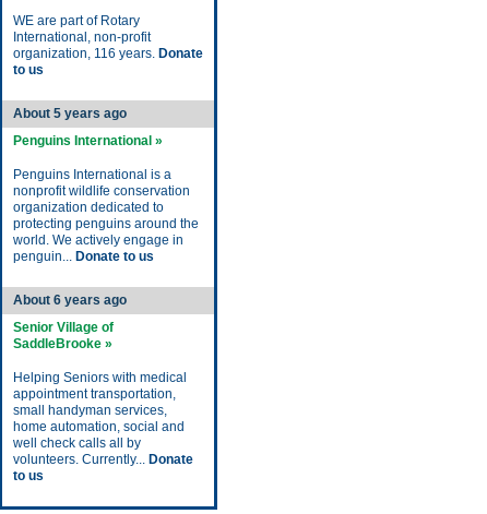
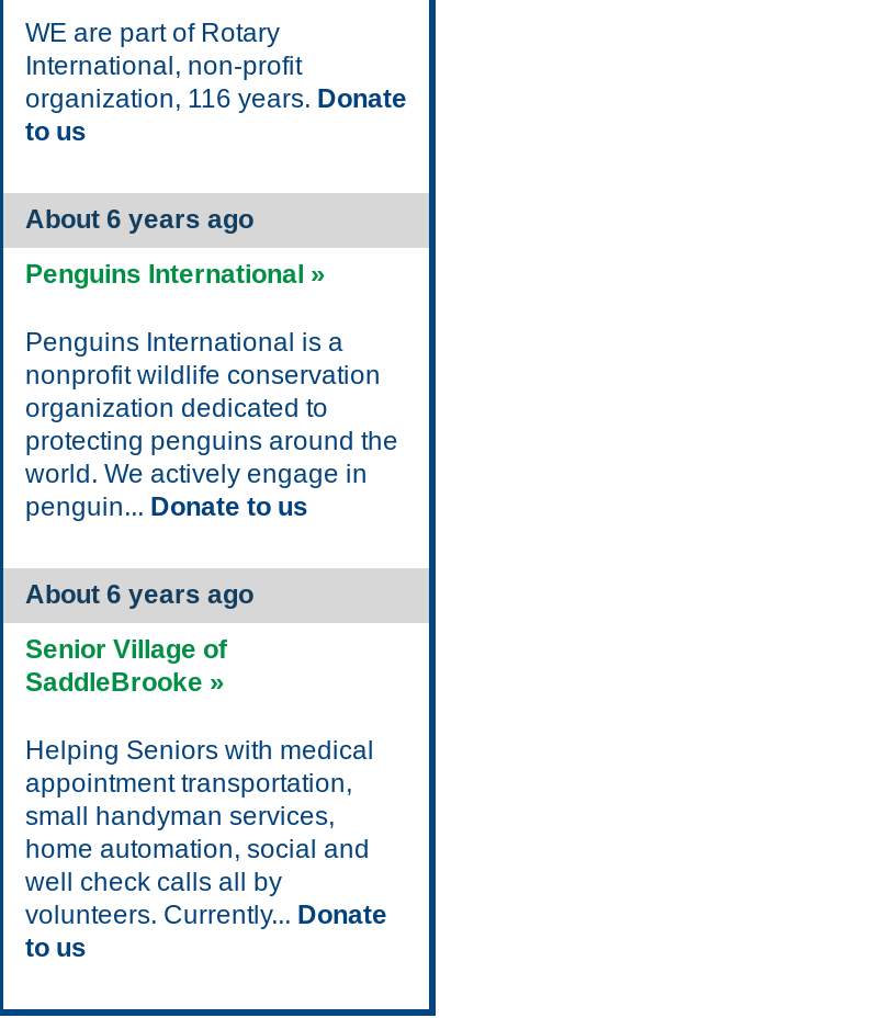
[13,106,127,121] About 5 years ago -> [25,204,253,235] About 6 years ago

